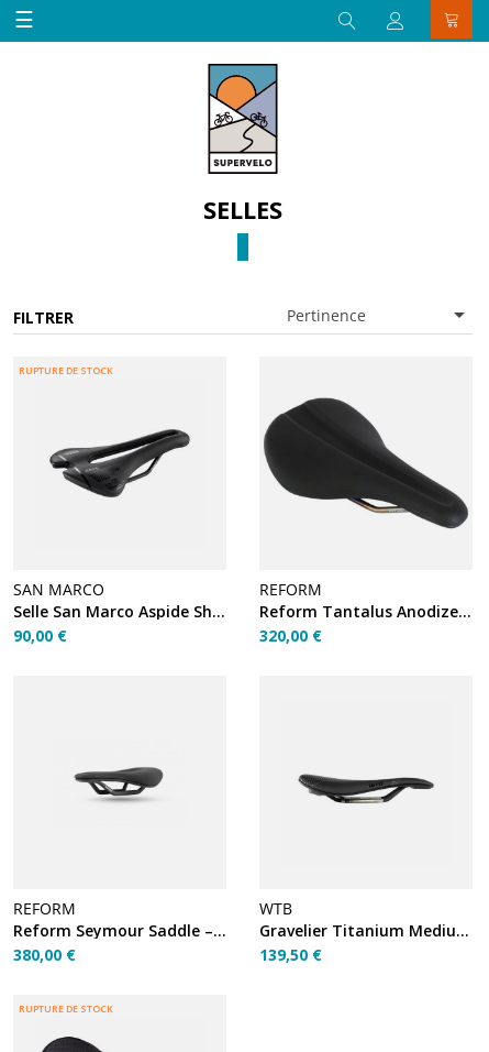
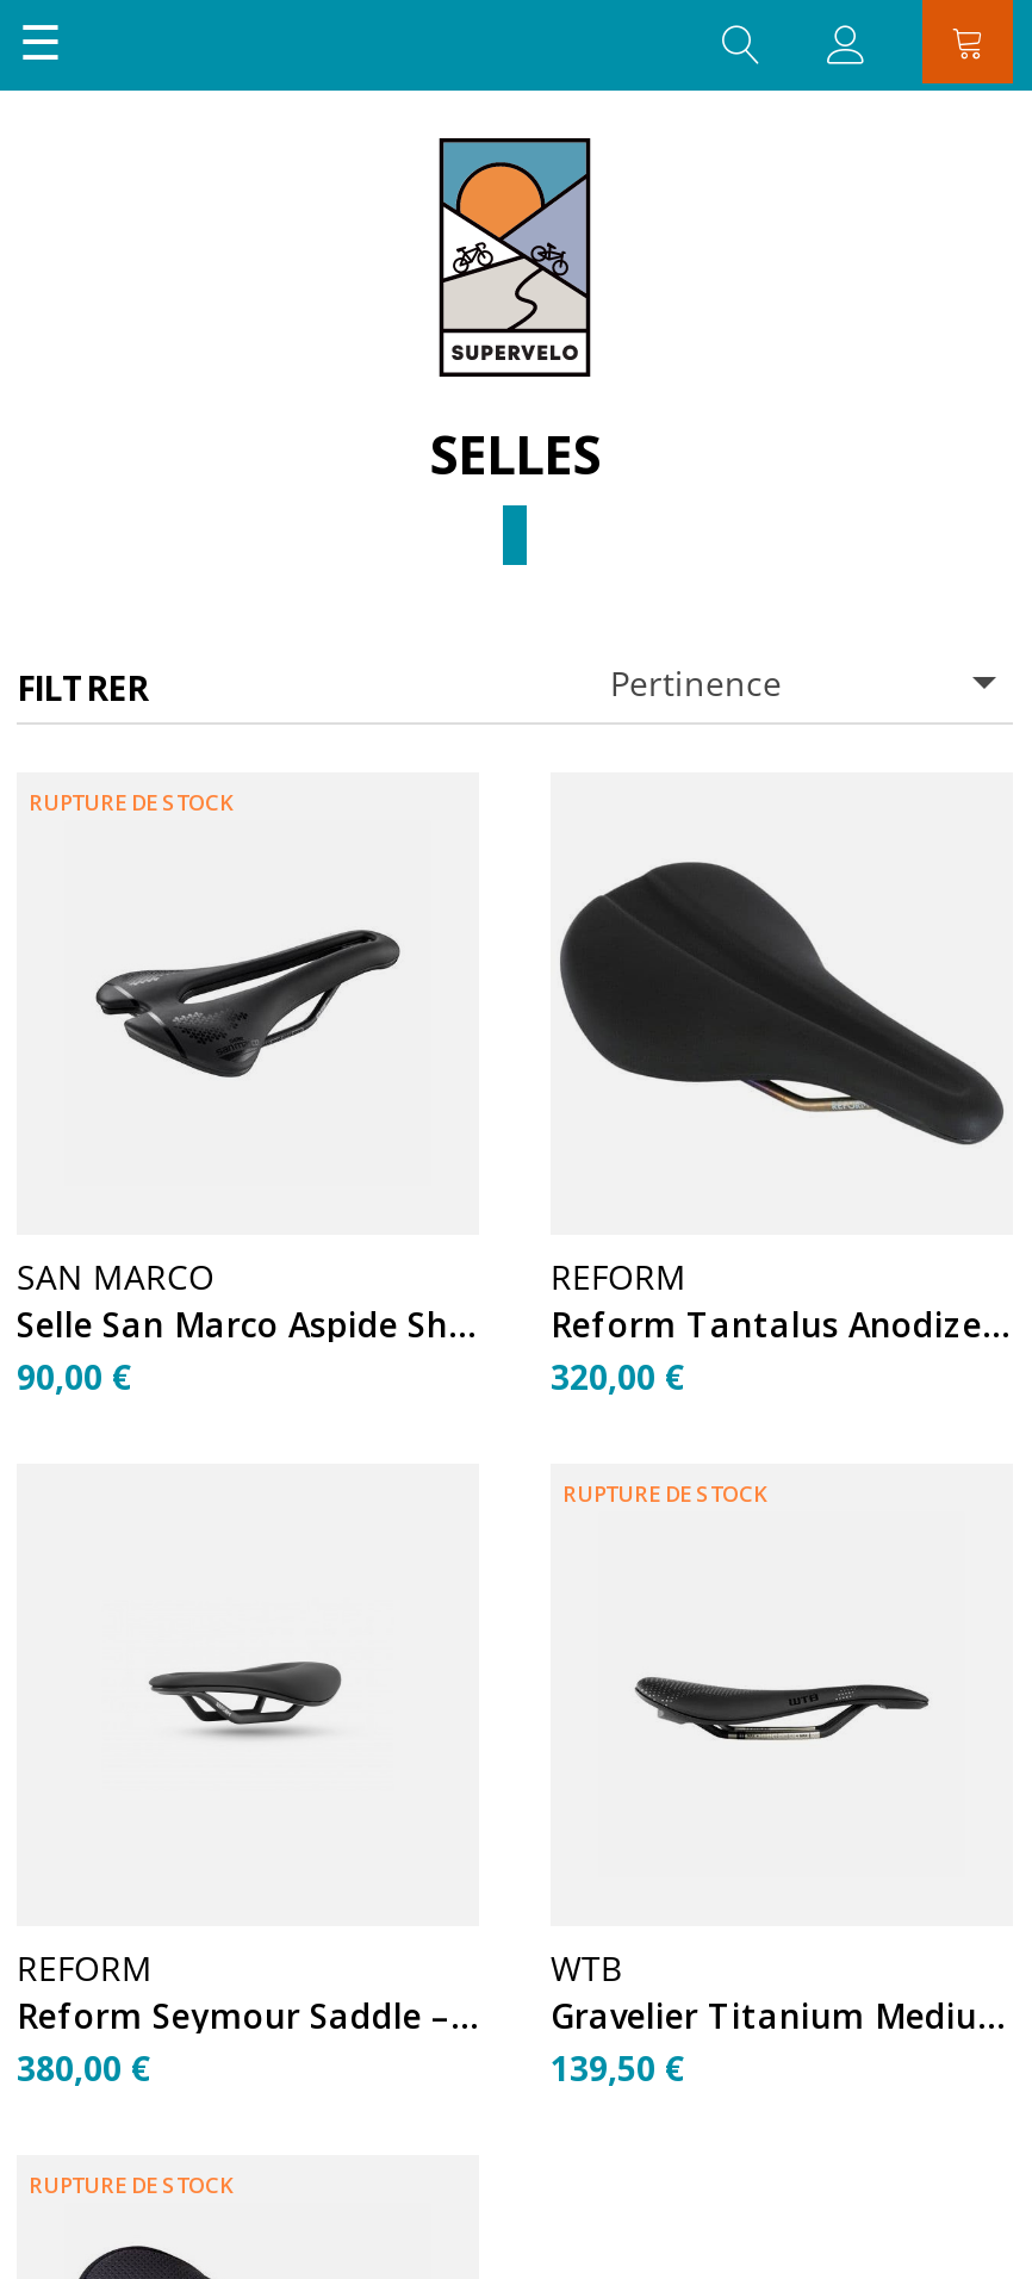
none -> [562,1478,767,1509] RUPTURE DE STOCK

